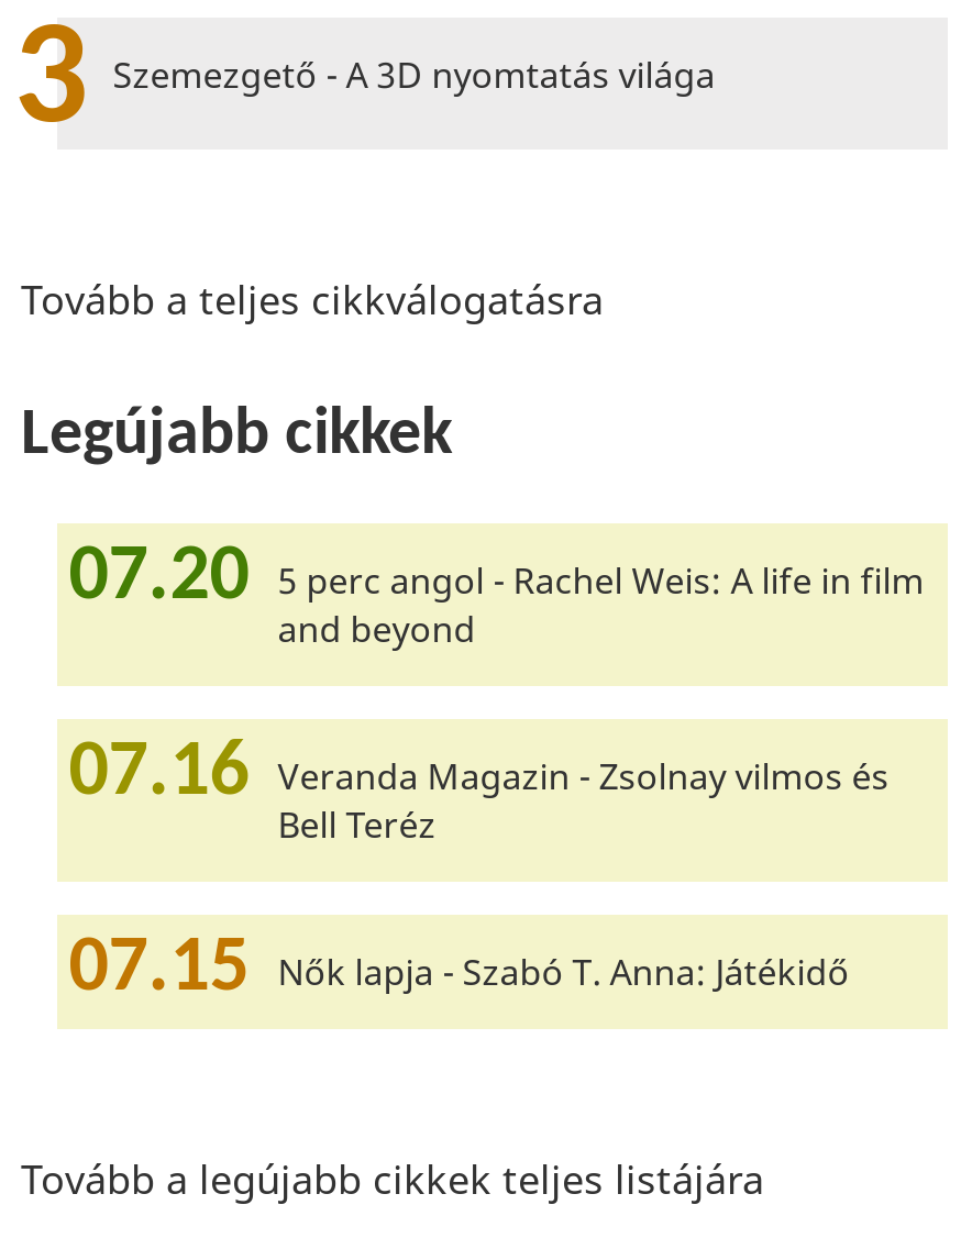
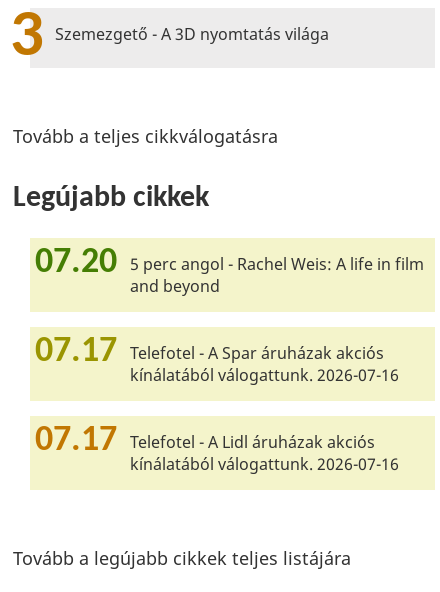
[69,734,889,849] 07.16 Veranda Magazin - Zsolnay vilmos és | Bell Teréz -> [35,334,399,386] 07.17 Telefotel - A Spar áruházak akciós | kínálatából válogattunk. 2026-07-16
[69,930,850,1009] 07.15 Nők lapja - Szabó T. Anna: Játékidő -> [35,423,399,475] 07.17 Telefotel - A Lidl áruházak akciós | kínálatából válogattunk. 2026-07-16

